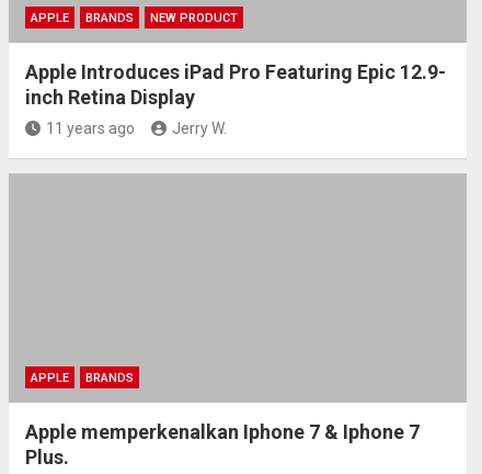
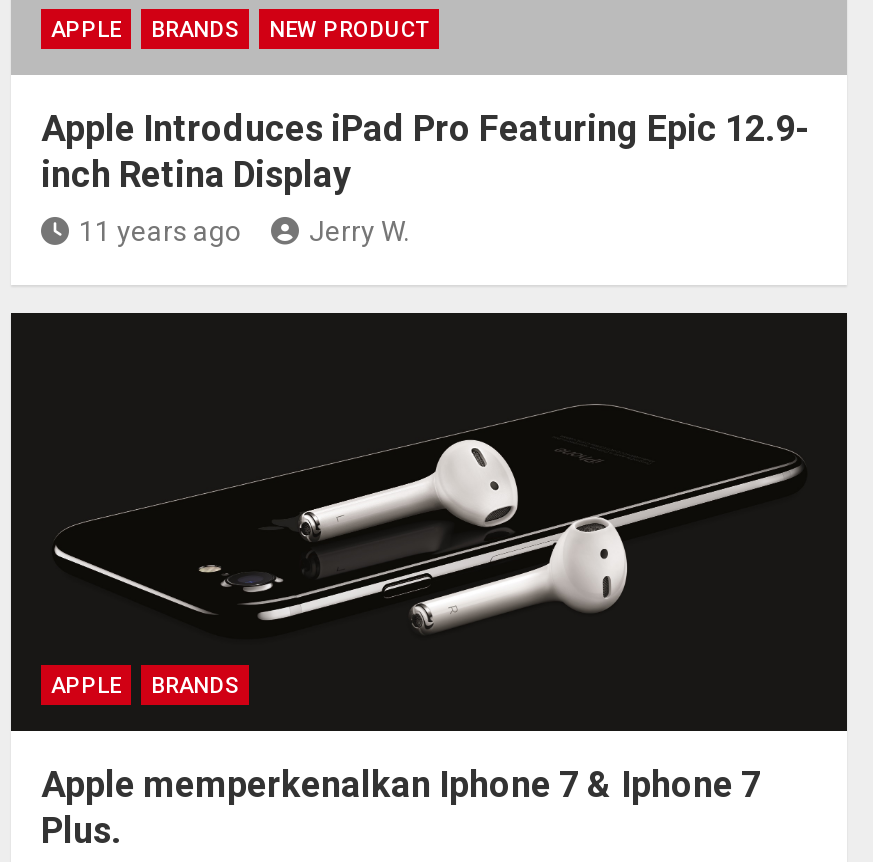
none -> [9,312,849,732] [image]

